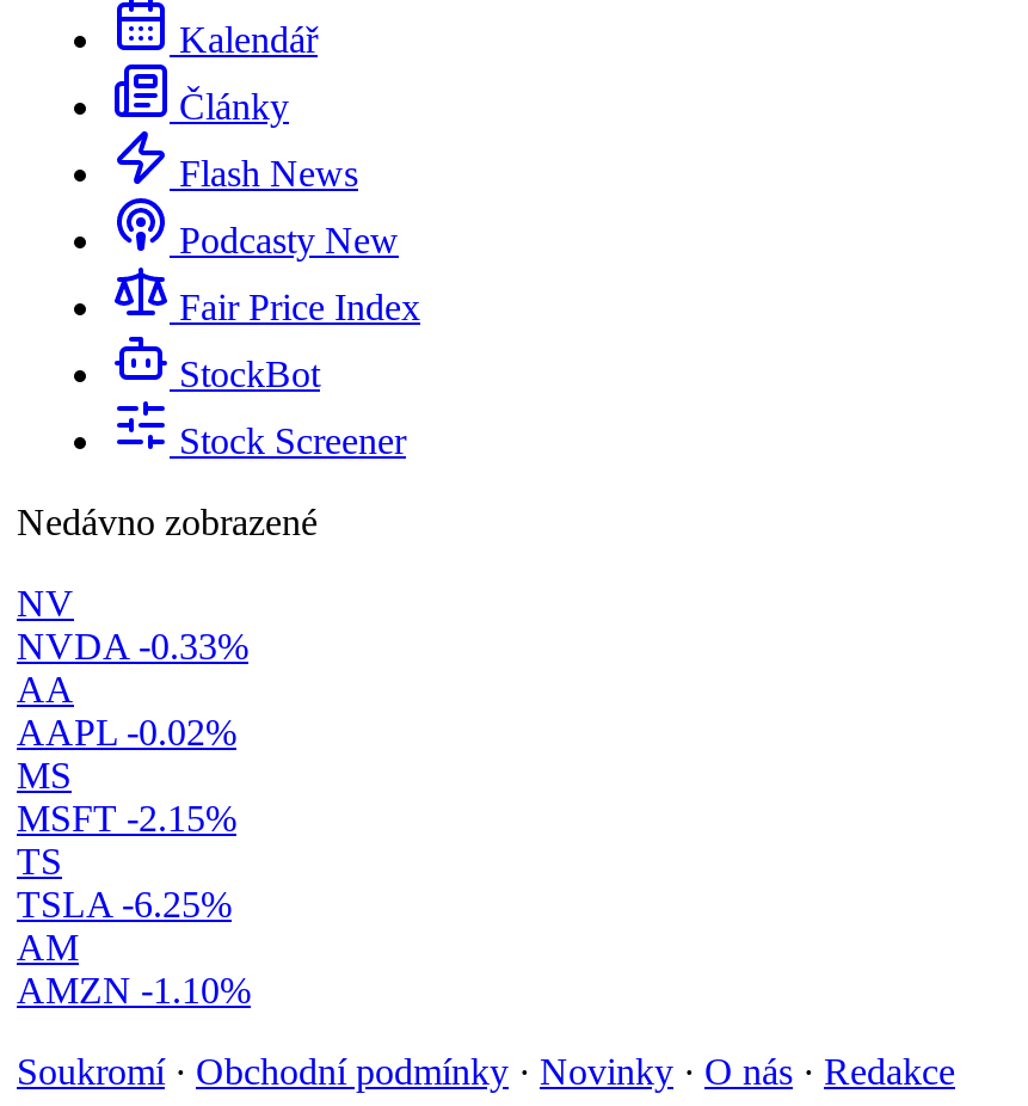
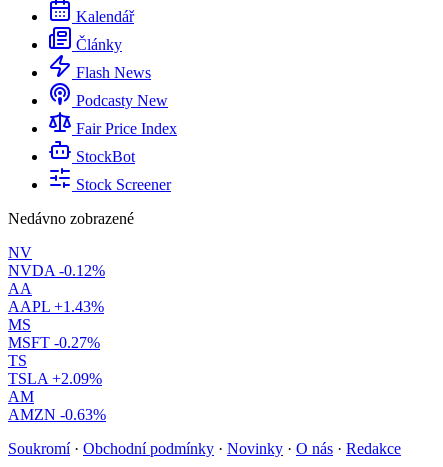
[17,626,248,667] NVDA -0.33% -> [8,262,105,279] NVDA -0.12%
[17,712,236,753] AAPL -0.02% -> [8,298,104,315] AAPL +1.43%
[17,798,236,839] MSFT -2.15% -> [8,334,100,351] MSFT -0.27%
[17,884,232,925] TSLA -6.25% -> [8,370,102,387] TSLA +2.09%
[17,970,251,1011] AMZN -1.10% -> [8,406,106,423] AMZN -0.63%

